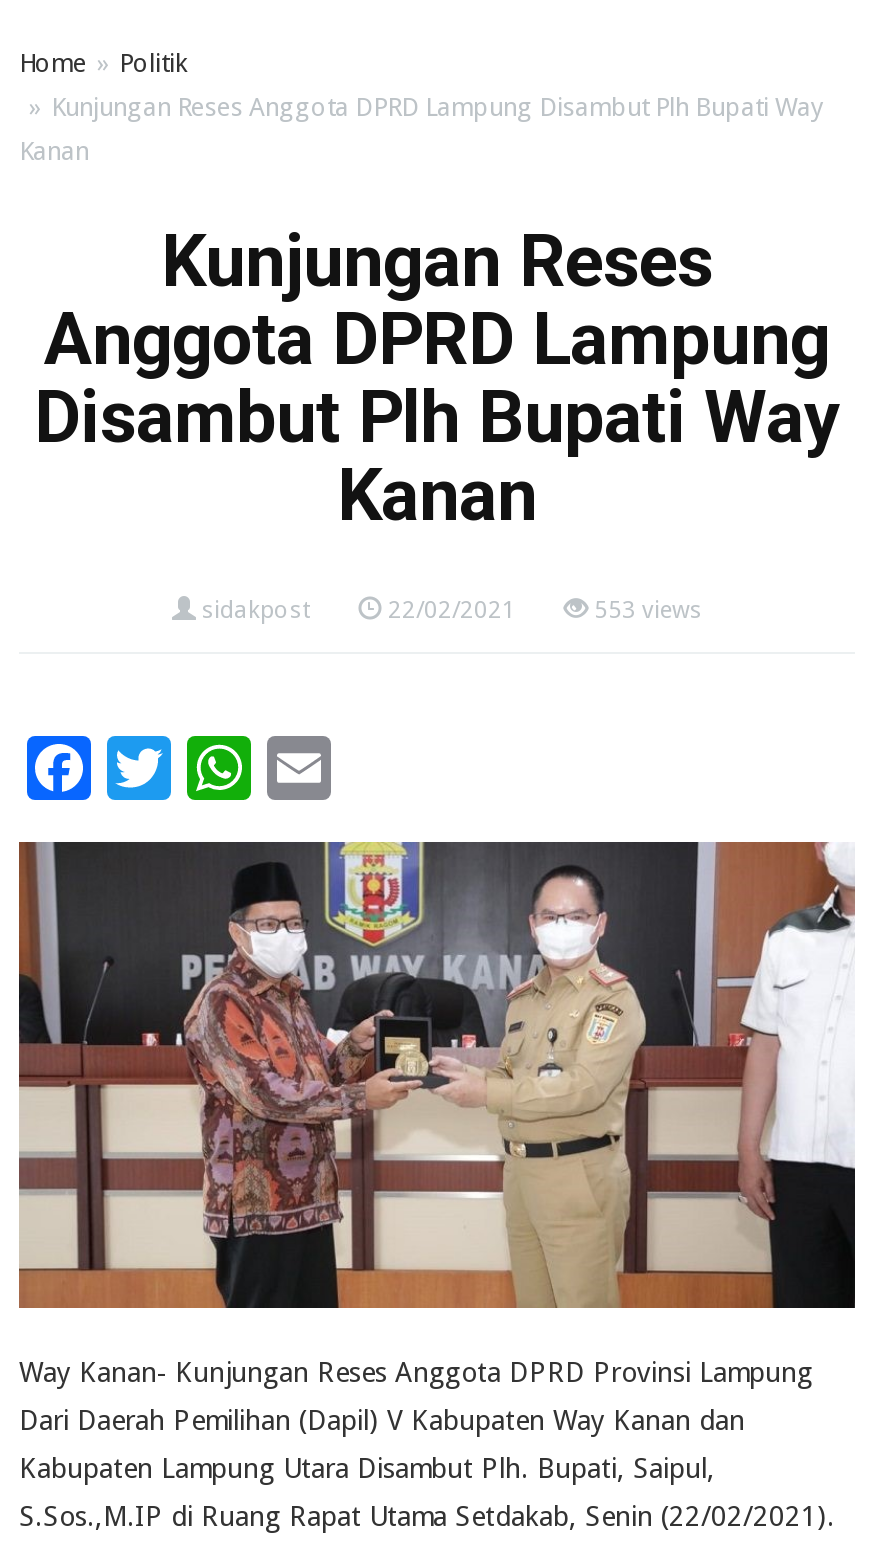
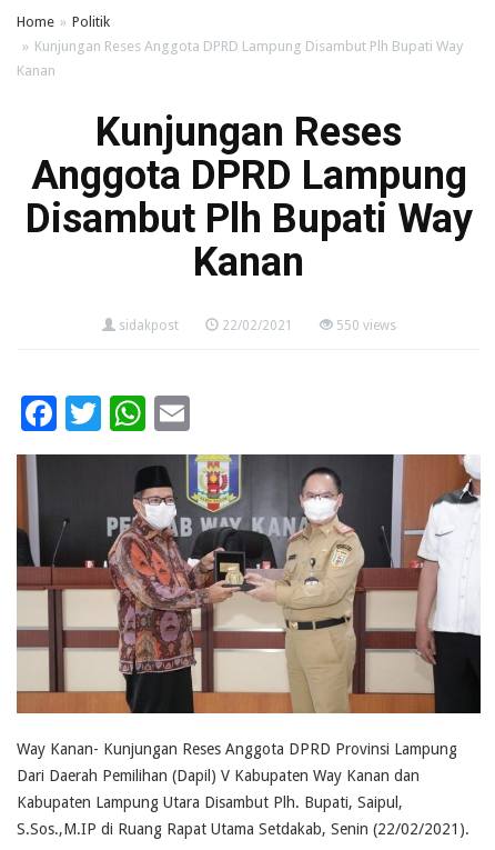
[588,597,702,625] 553 views -> [332,318,396,334] 550 views

